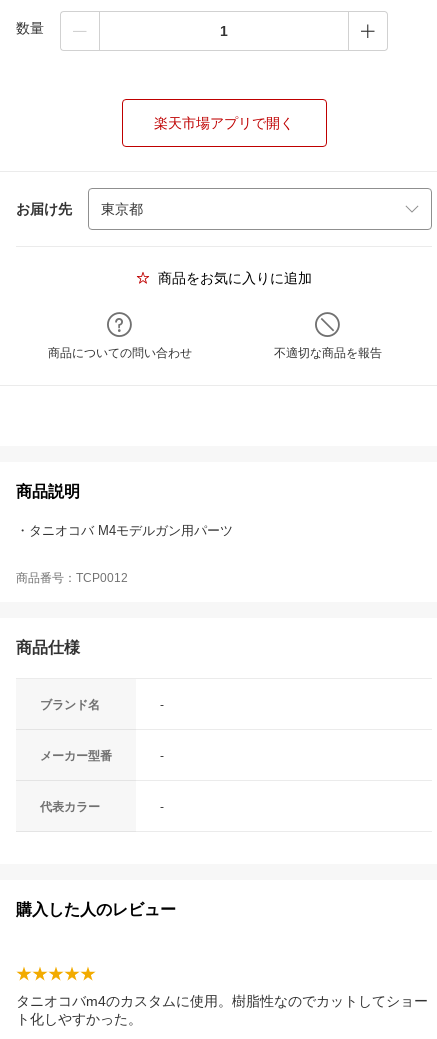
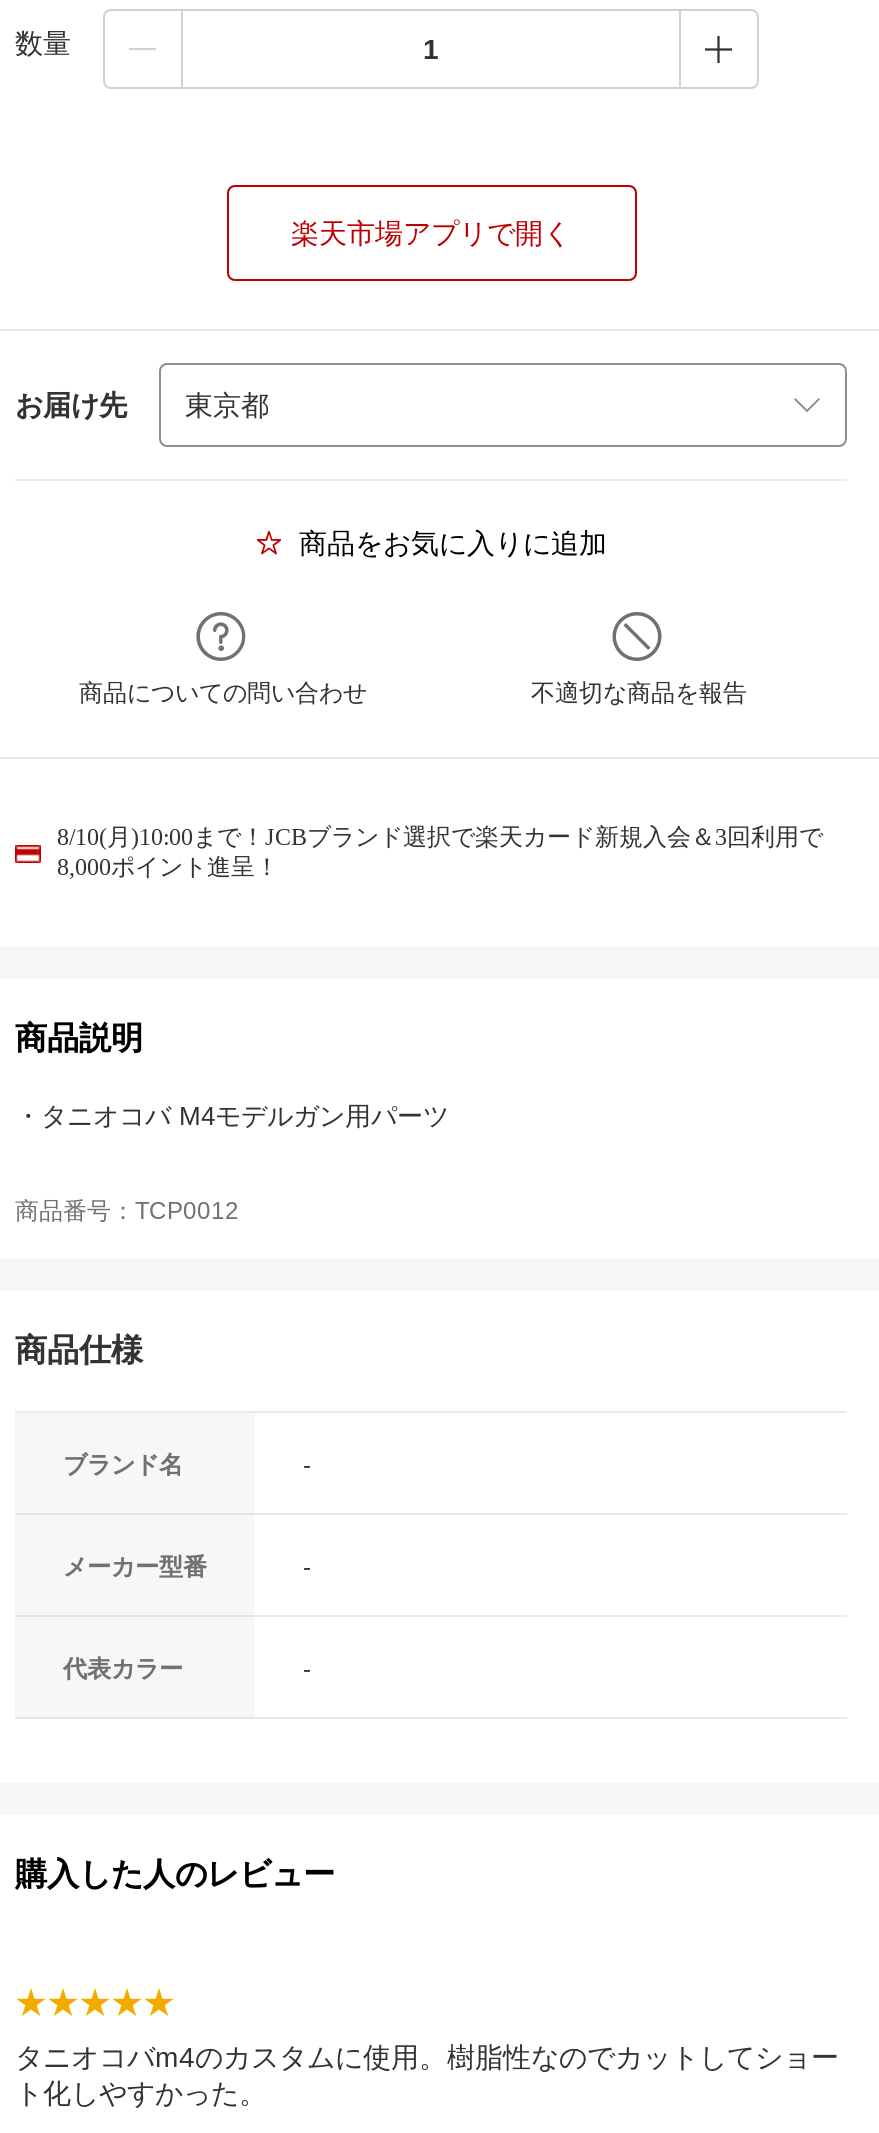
none -> [57,823,823,881] 8/10(月)10:00まで！JCBブランド選択で楽天カード新規入会＆3回利用で | 8,000ポイント進呈！

